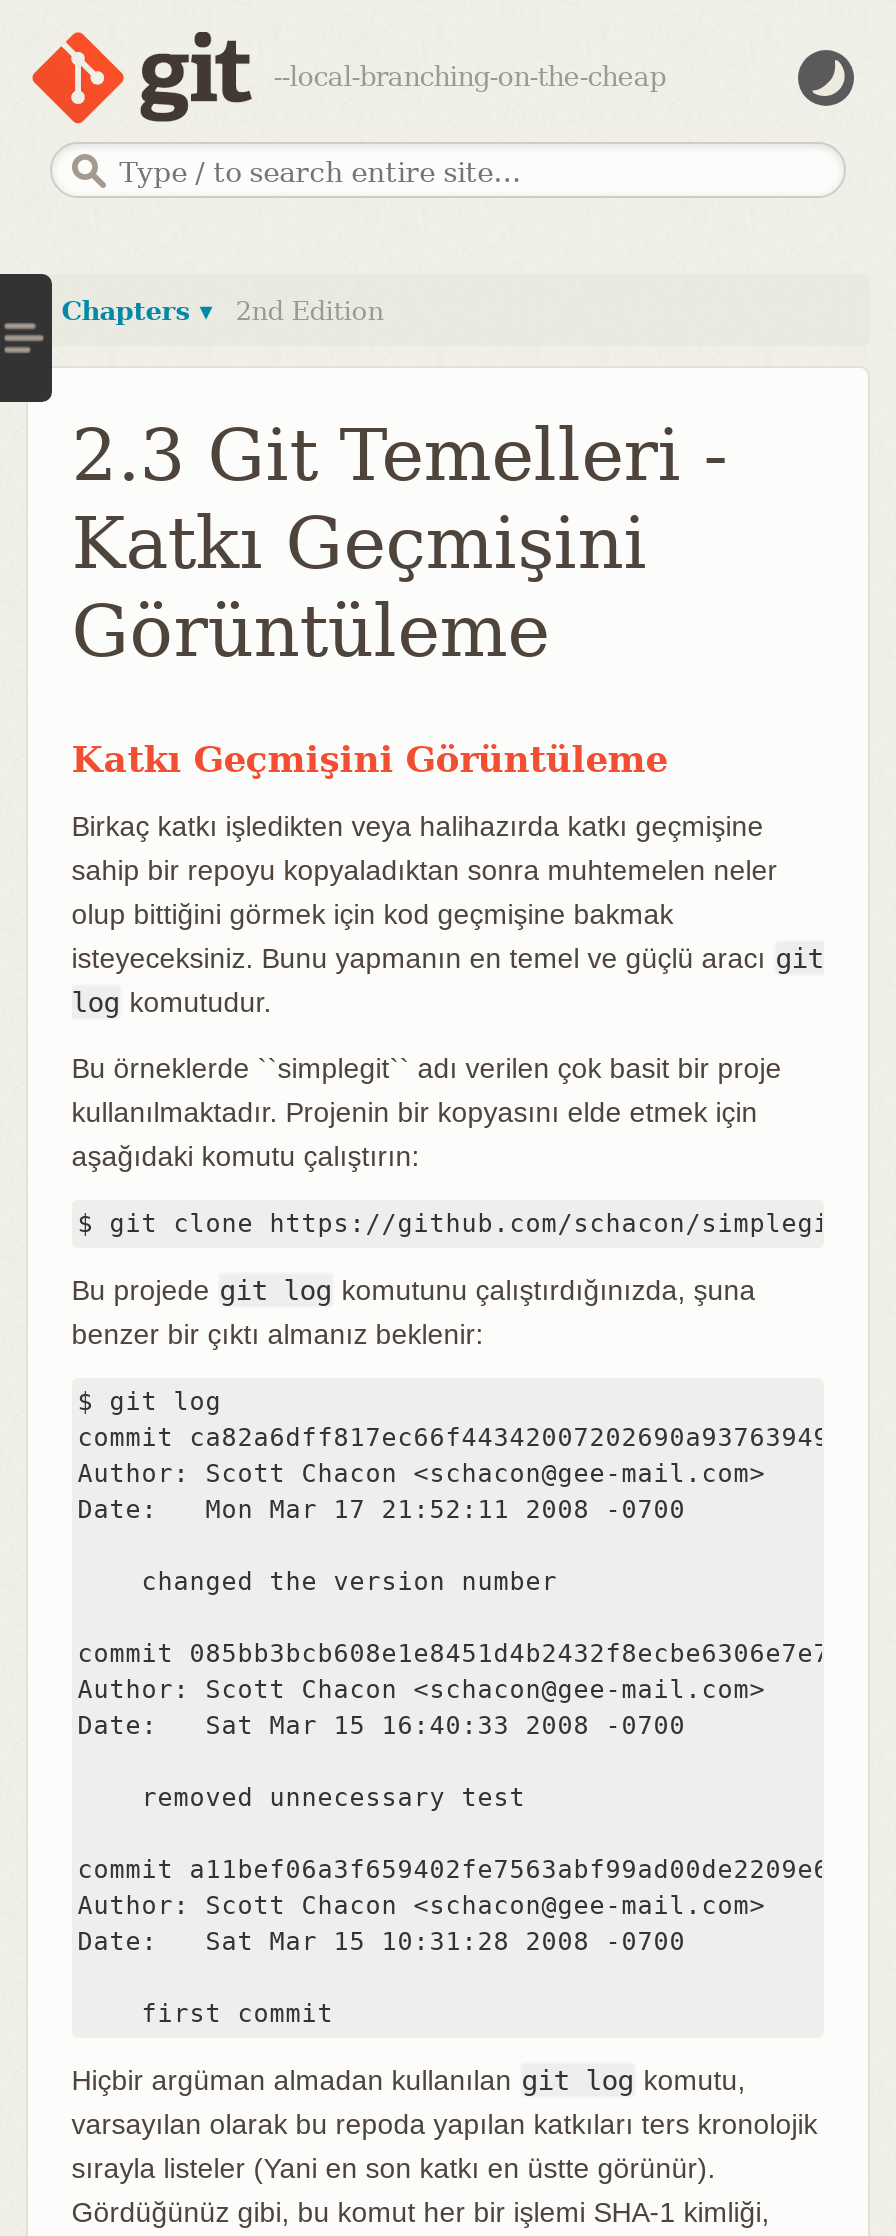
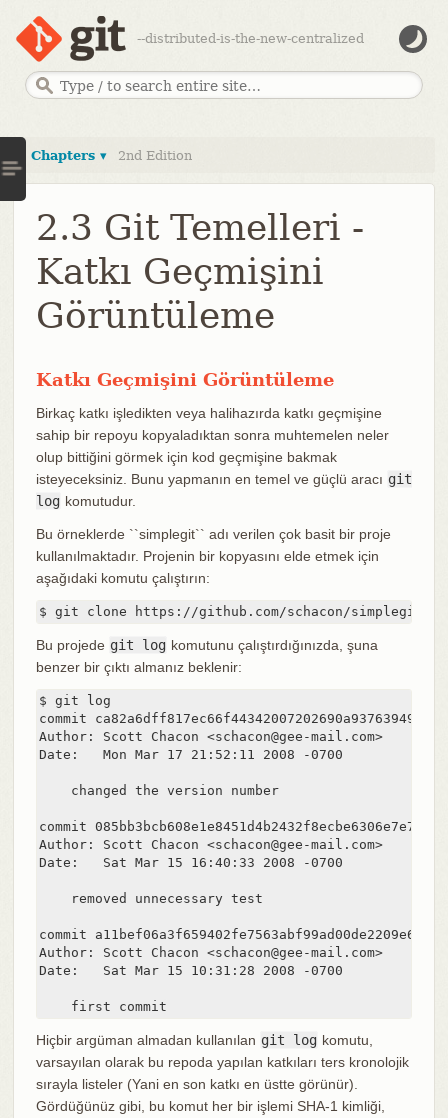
[274,62,666,92] --local-branching-on-the-cheap -> [137,31,364,46] --distributed-is-the-new-centralized

